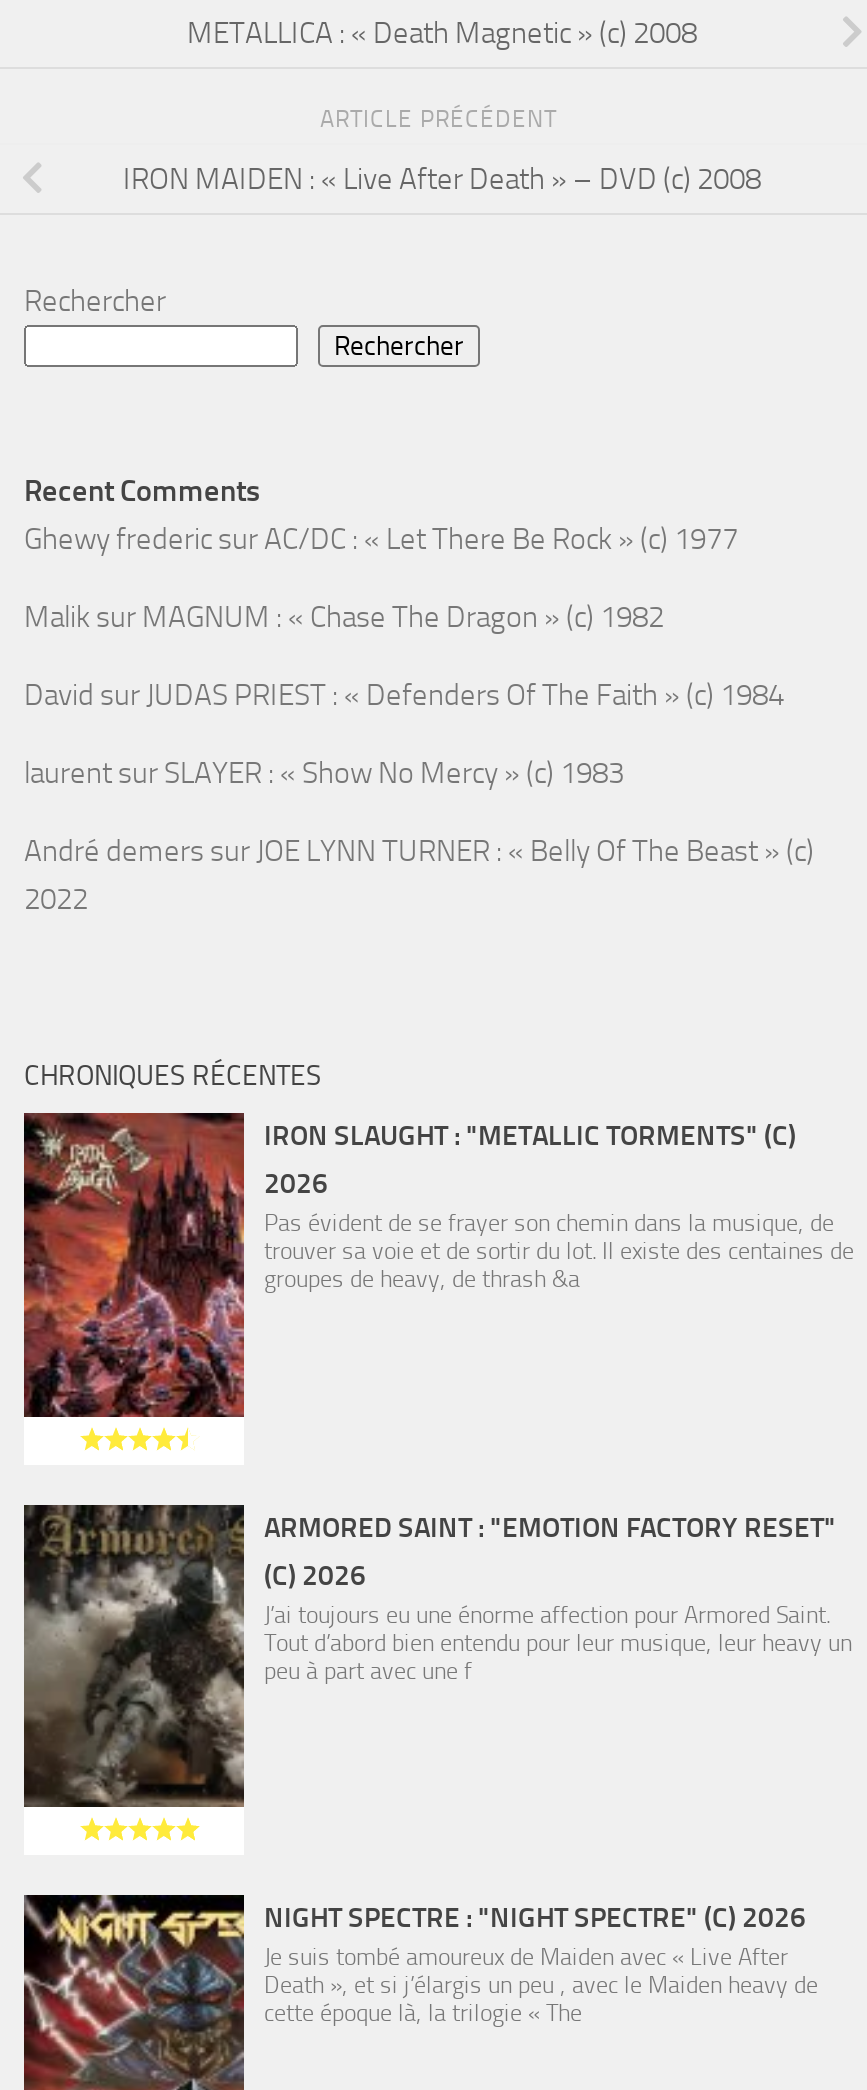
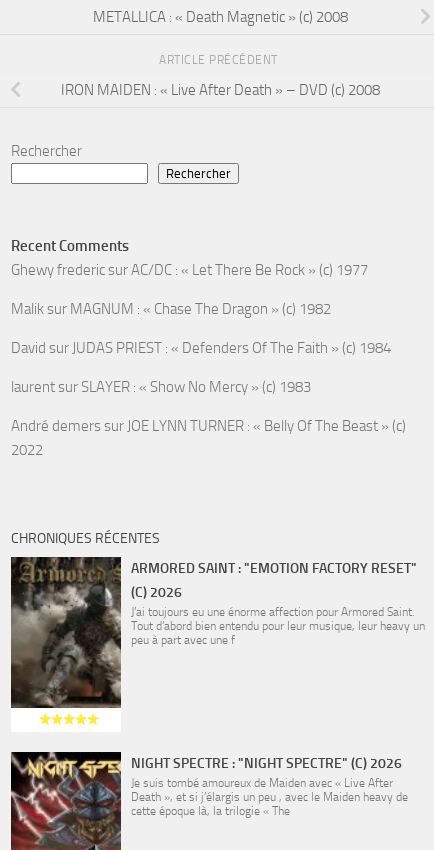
[22,1111,854,1419] [image] | IRON SLAUGHT : "METALLIC TORMENTS" (C) | 2026 | Pas évident de se frayer son chemin dans la musique, de | trouver sa voie et de sortir du lot. Il existe des centaines de | groupes de heavy, de thrash &a -> none

